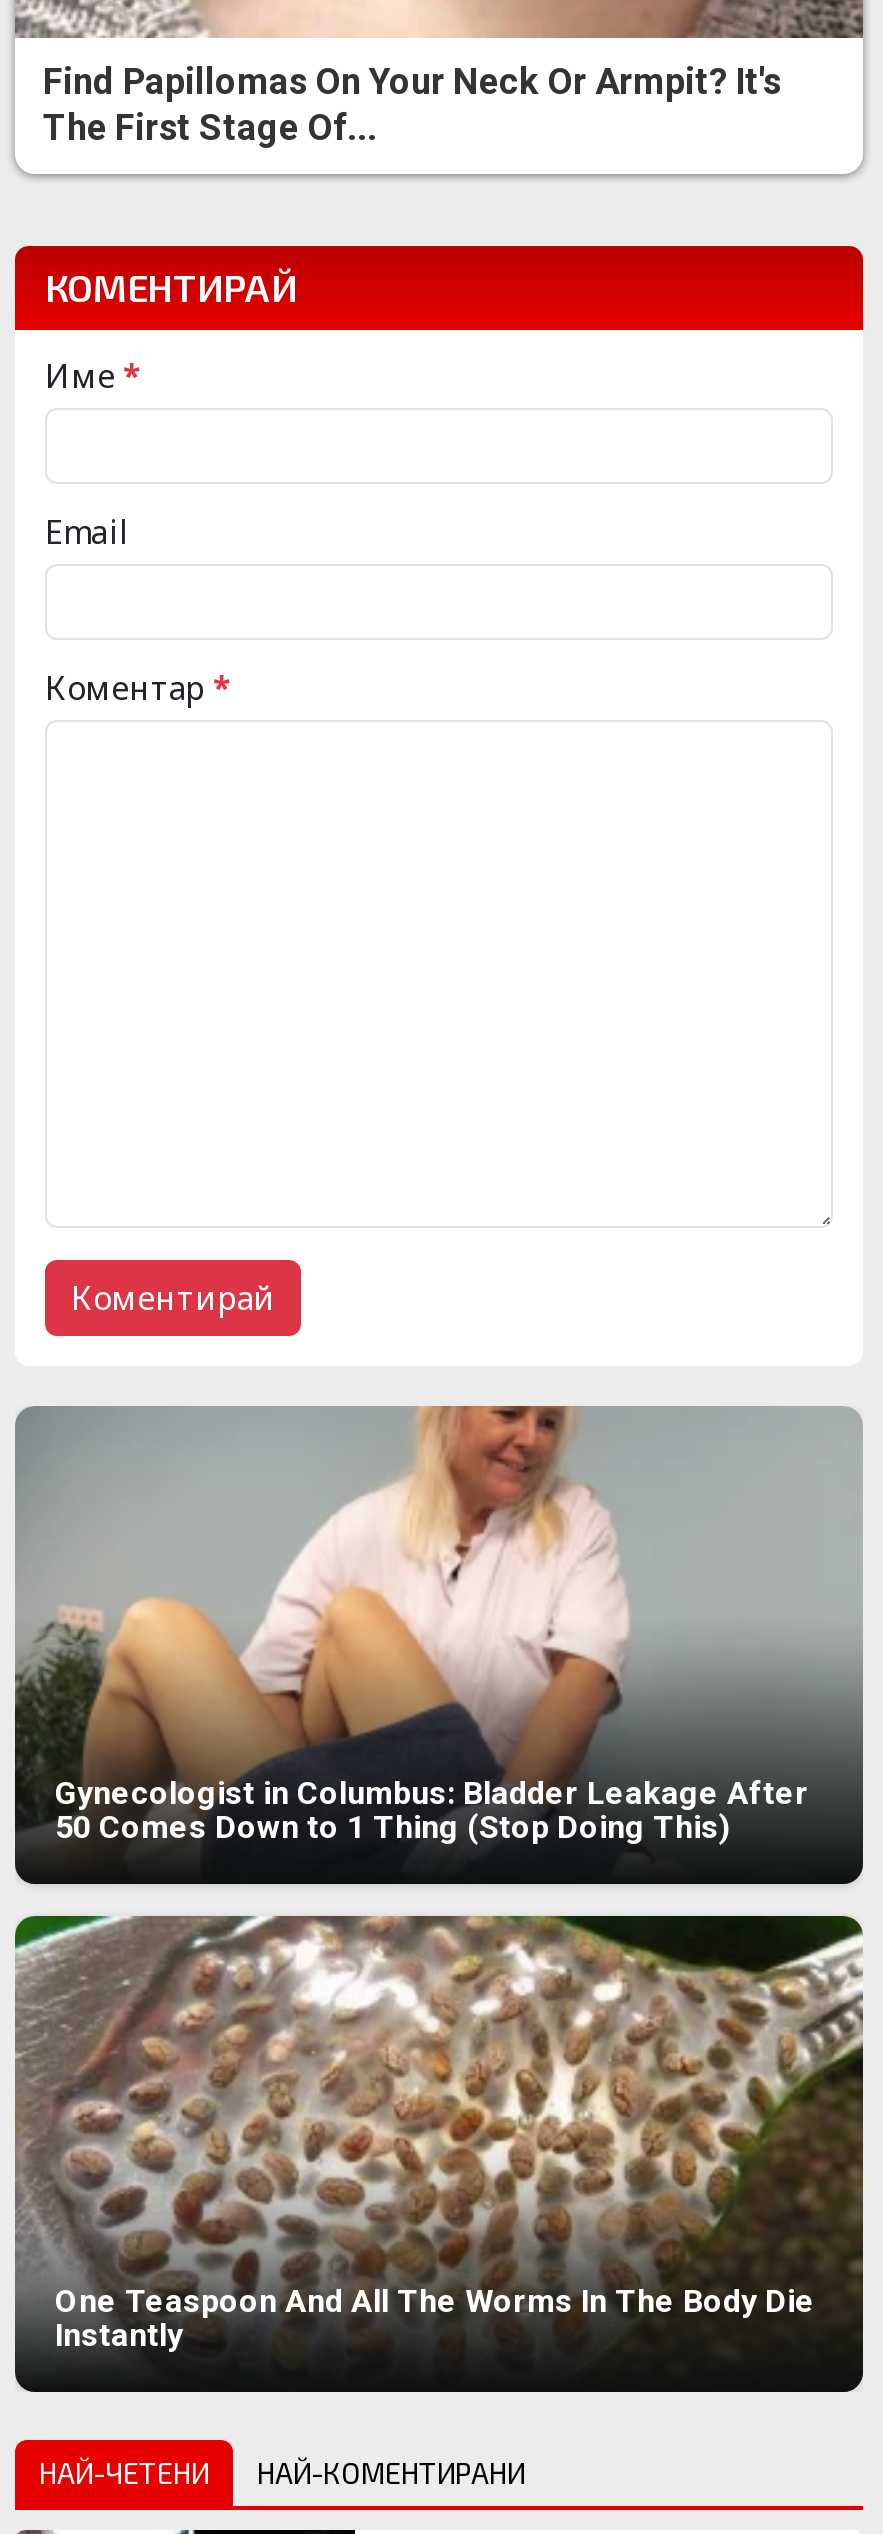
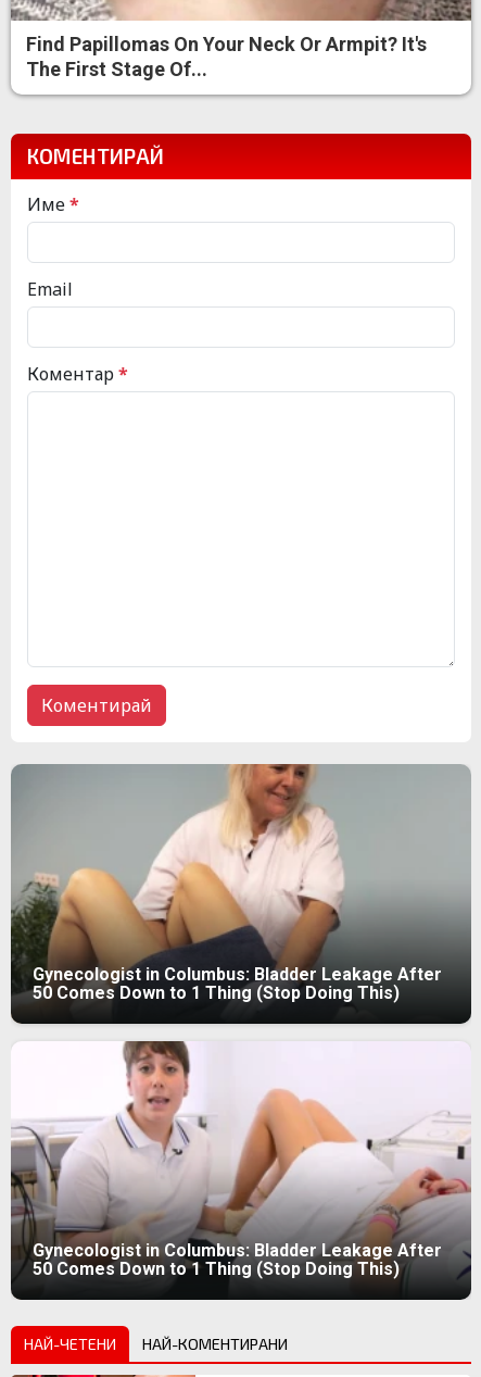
[13,1914,865,2358] [image] | One Teaspoon And All The Worms In The Body Die | Instantly -> [11,1040,471,1281] [image] | Gynecologist in Columbus: Bladder Leakage After | 50 Comes Down to 1 Thing (Stop Doing This)

